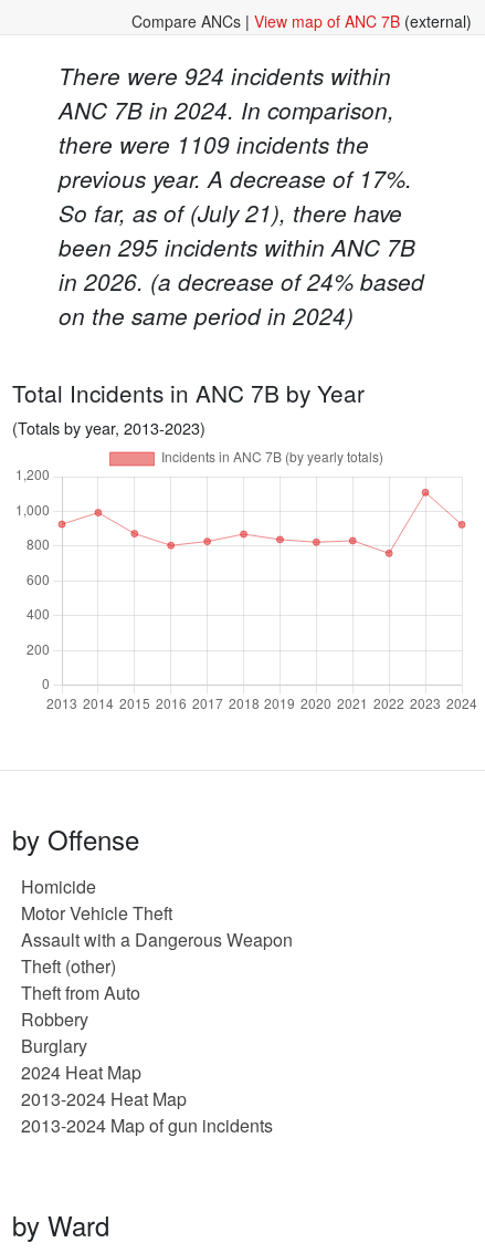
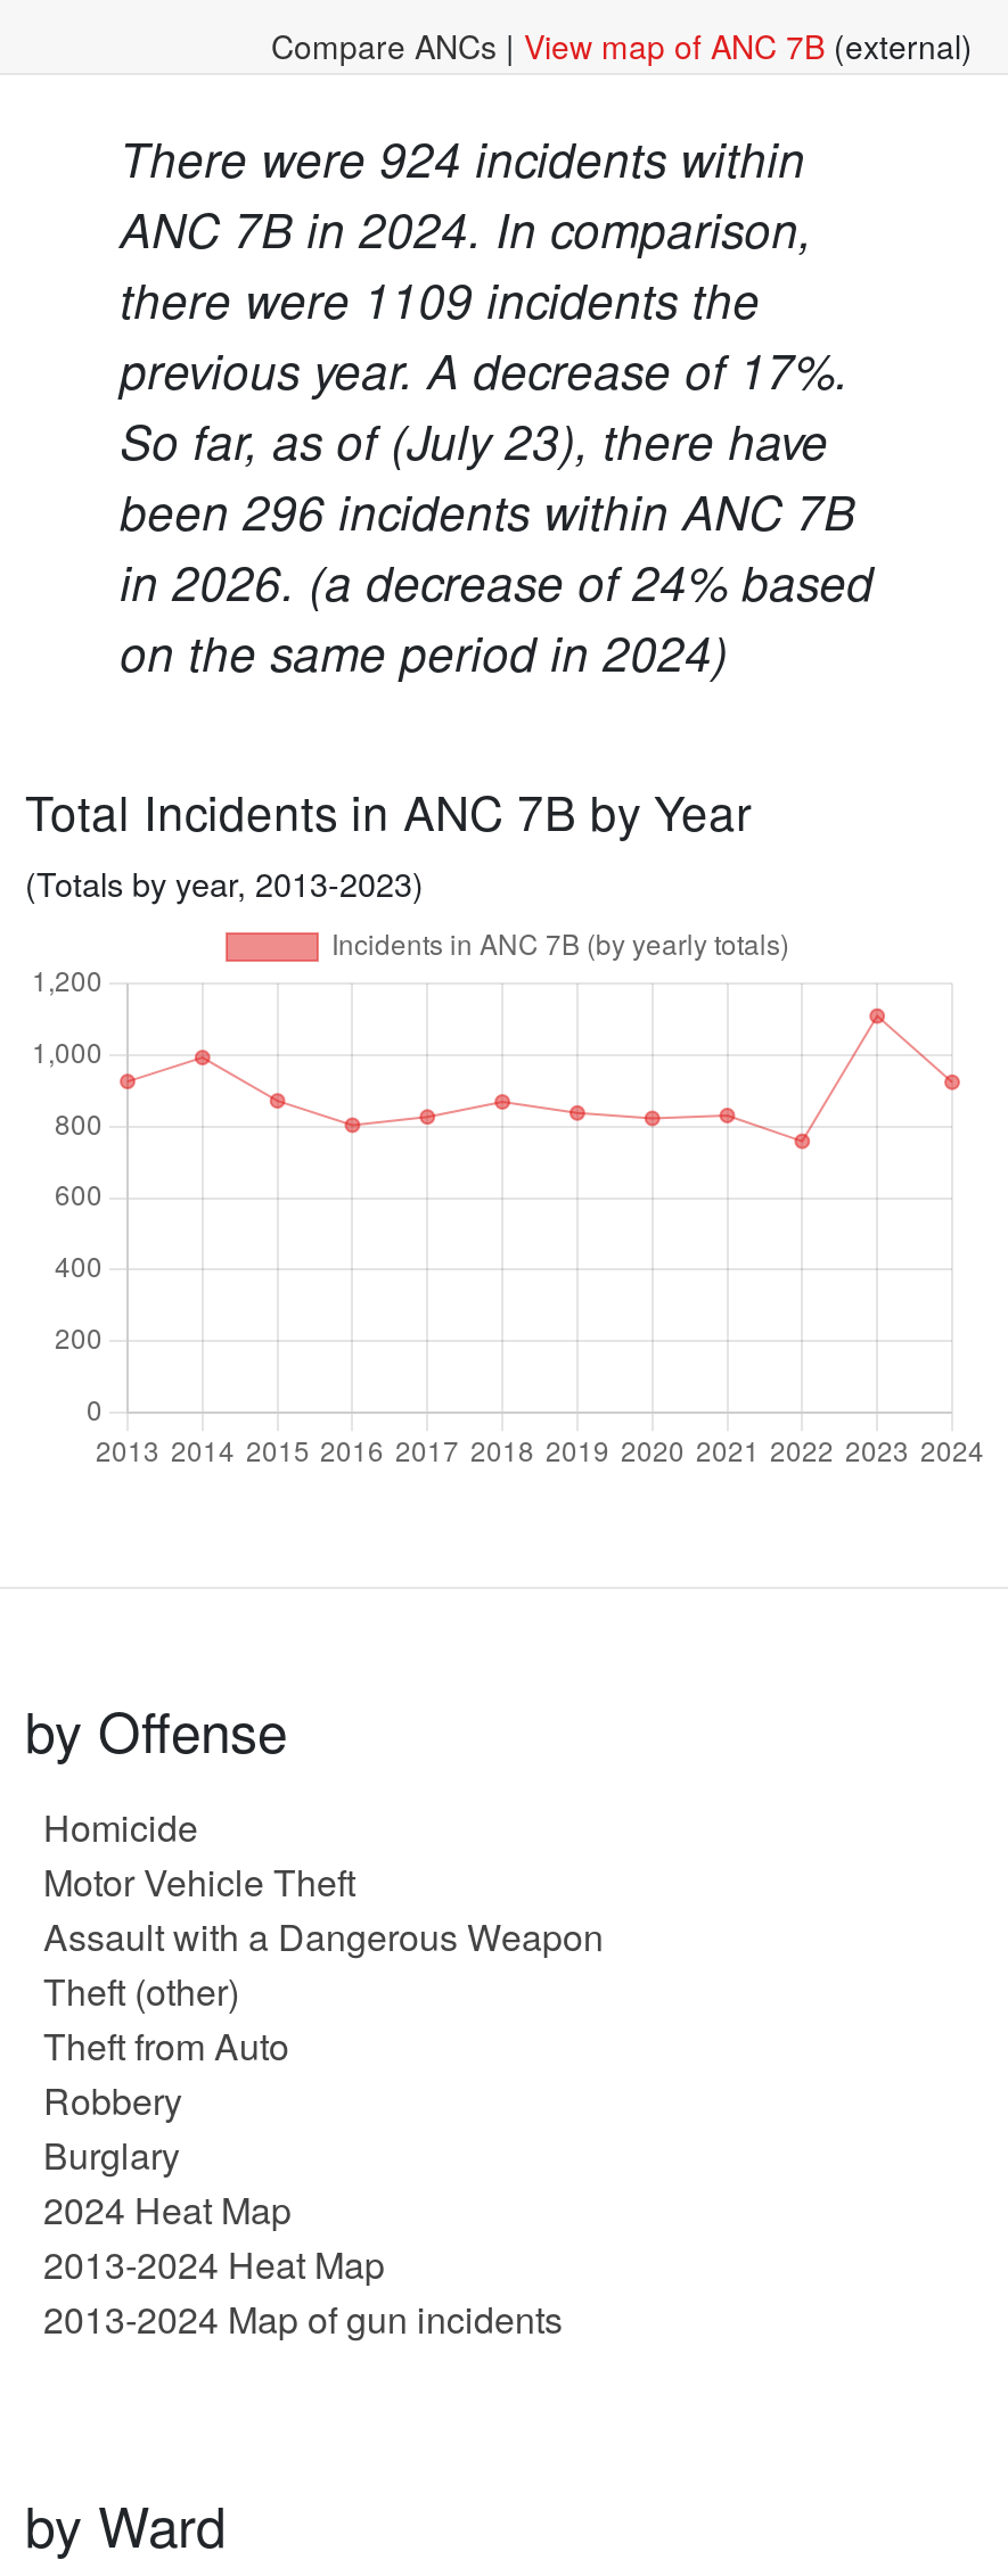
[58,197,402,229] So far, as of (July 21), there have -> [120,408,828,474] So far, as of (July 23), there have
[58,231,415,263] been 295 incidents within ANC 7B -> [120,479,856,545] been 296 incidents within ANC 7B

